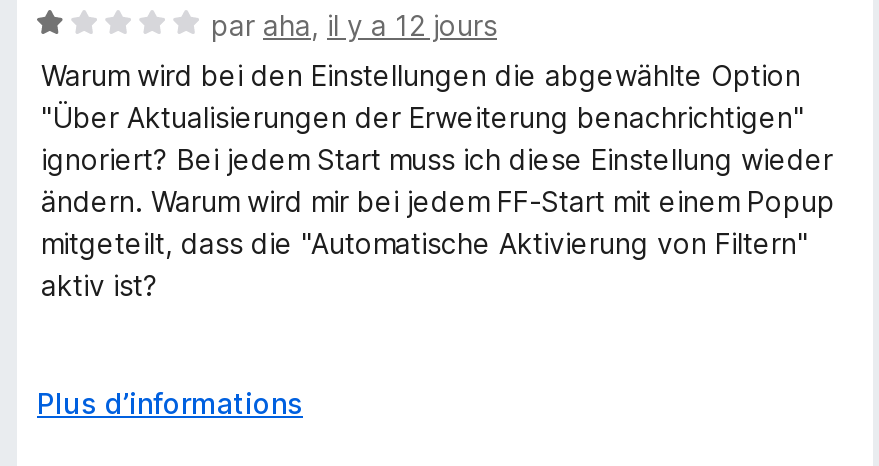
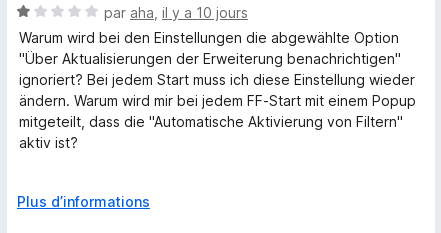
[211,8,497,42] par aha, il y a 12 jours -> [104,4,248,21] par aha, il y a 10 jours

